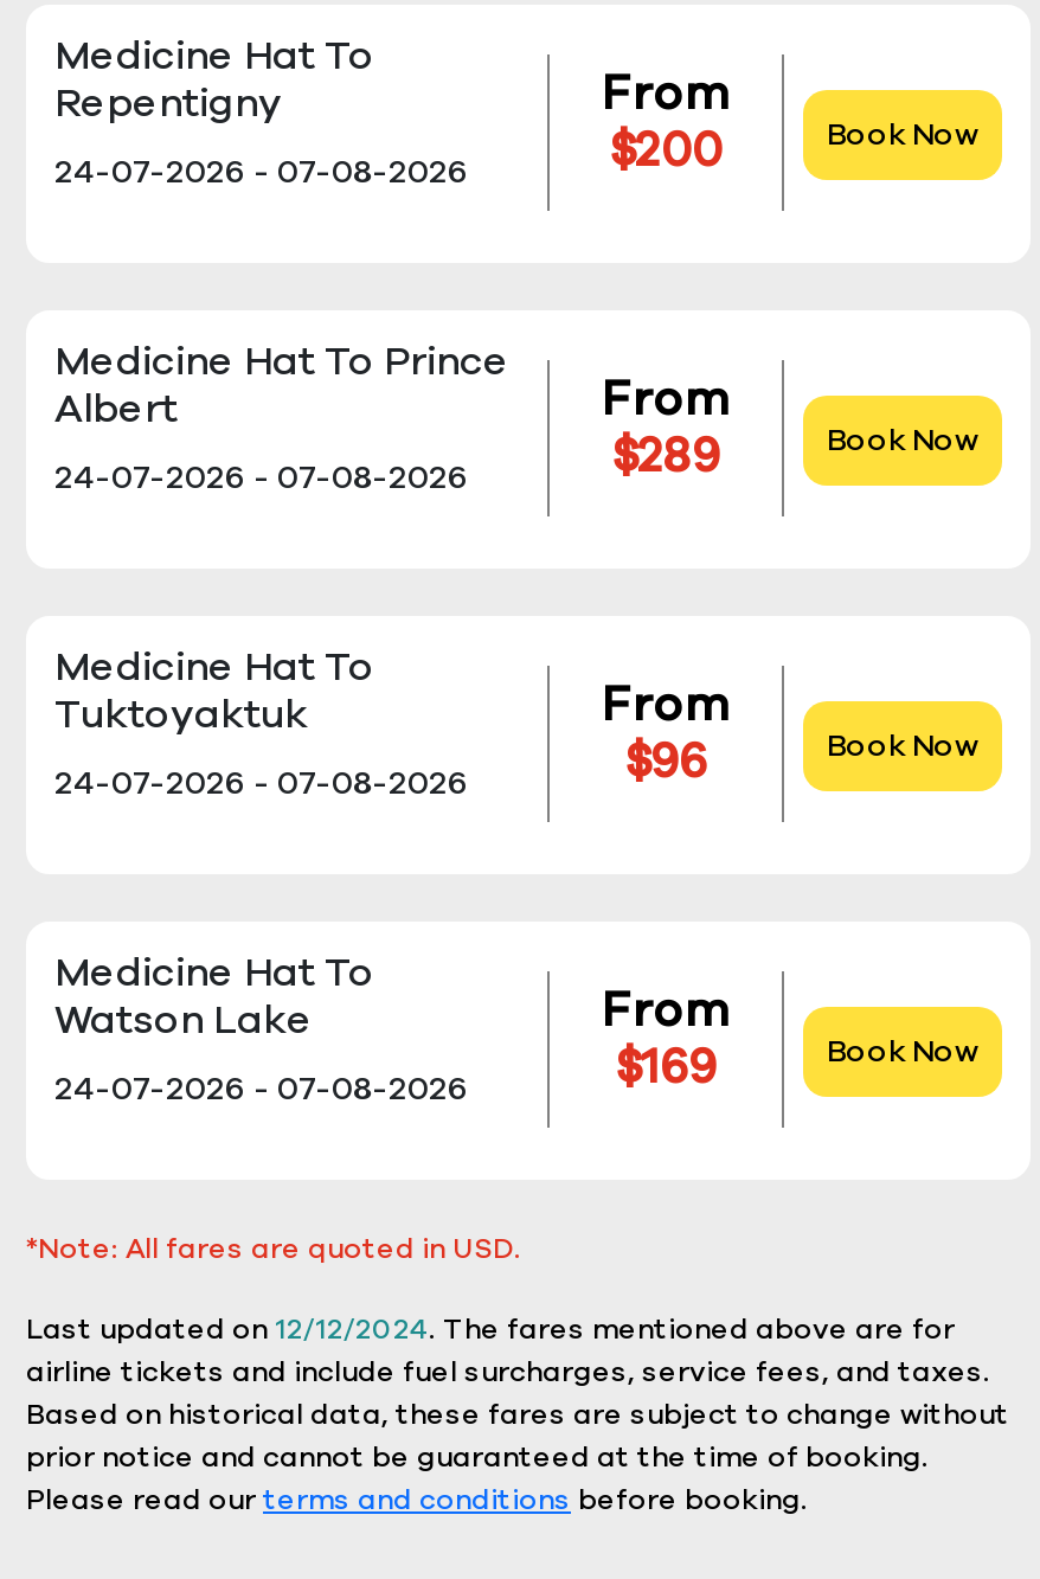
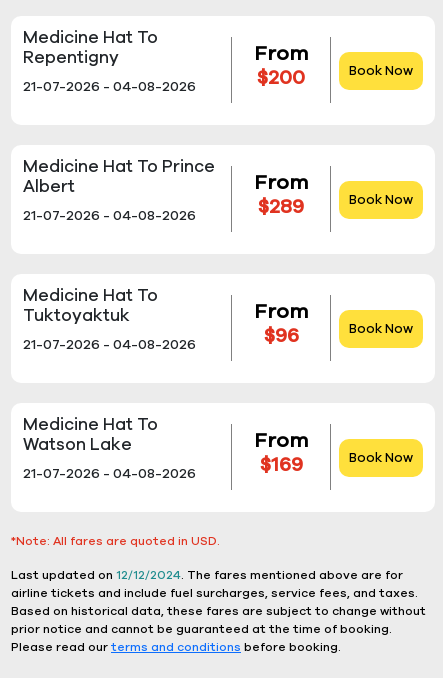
[54,149,469,194] 24-07-2026 - 07-08-2026 -> [23,77,196,96] 21-07-2026 - 04-08-2026
[54,455,469,500] 24-07-2026 - 07-08-2026 -> [23,206,196,225] 21-07-2026 - 04-08-2026
[54,760,469,805] 24-07-2026 - 07-08-2026 -> [23,335,196,354] 21-07-2026 - 04-08-2026
[54,1066,469,1111] 24-07-2026 - 07-08-2026 -> [23,464,196,483] 21-07-2026 - 04-08-2026

